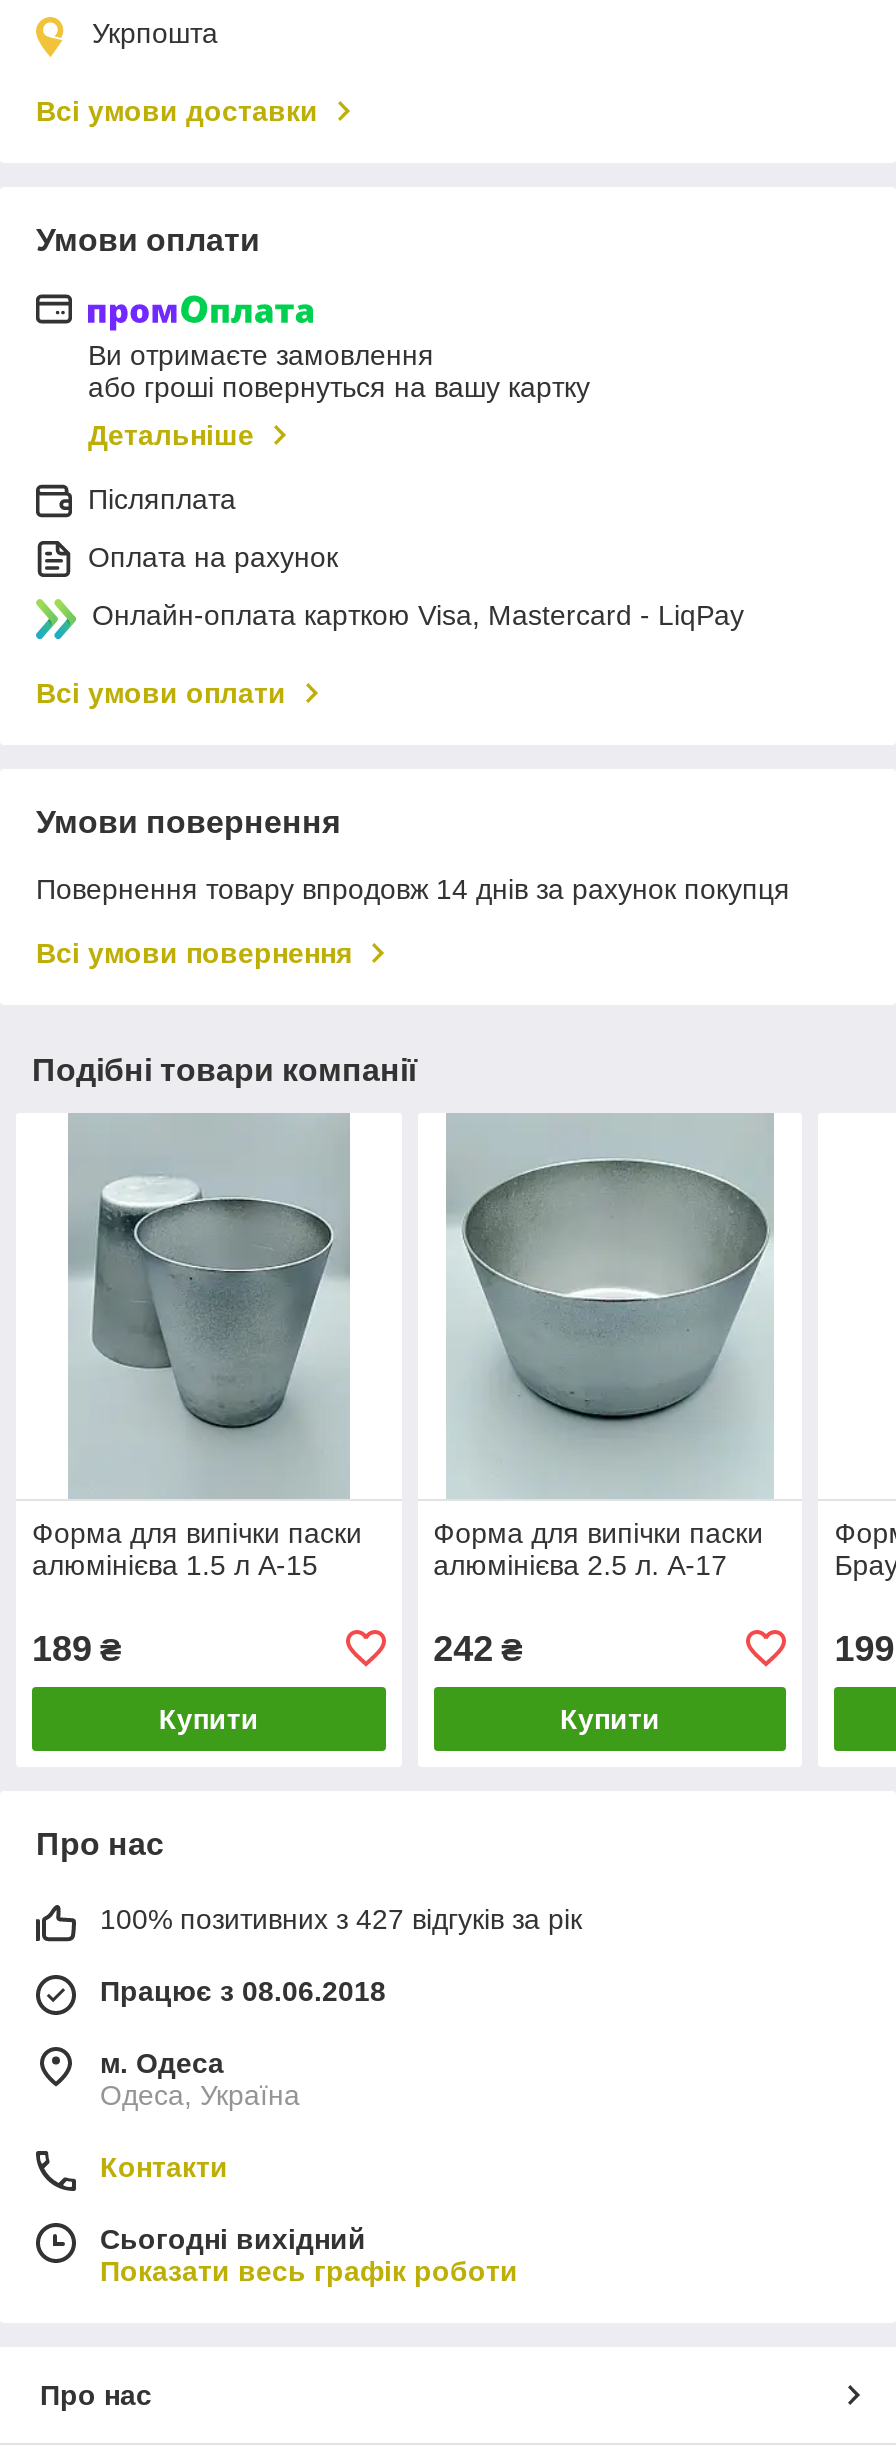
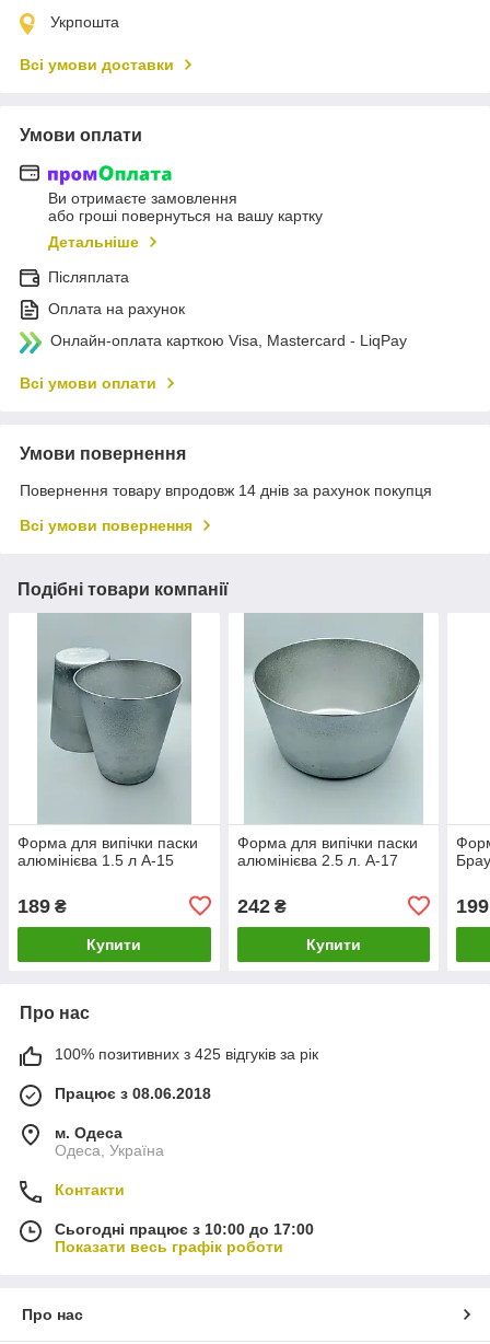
[100,1903,582,1935] 100% позитивних з 427 відгуків за рік -> [55,1045,318,1063] 100% позитивних з 425 відгуків за рік
[100,2223,366,2255] Сьогодні вихідний -> [55,1220,314,1238] Сьогодні працює з 10:00 до 17:00

